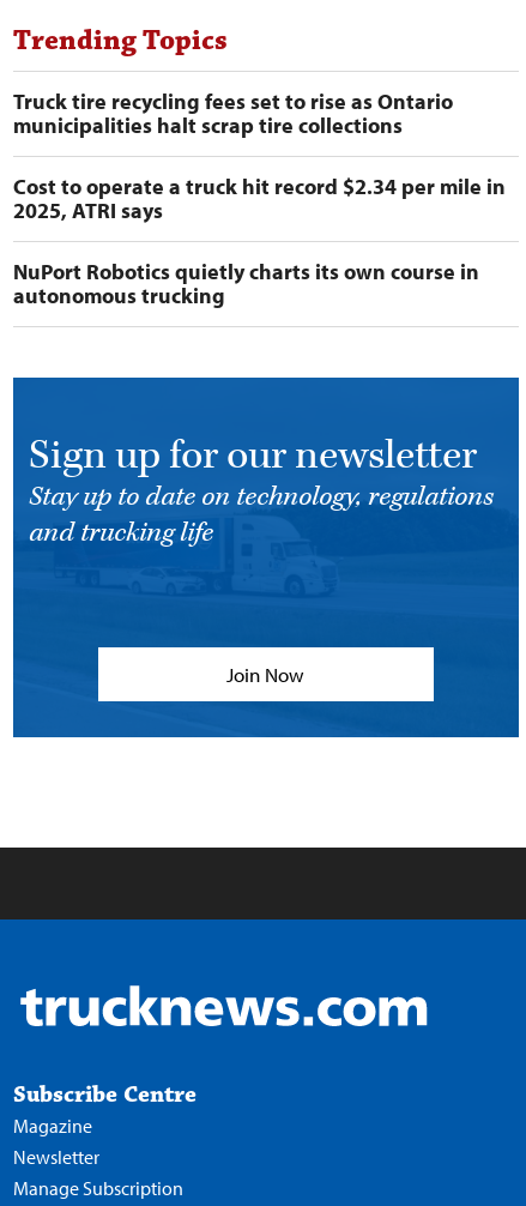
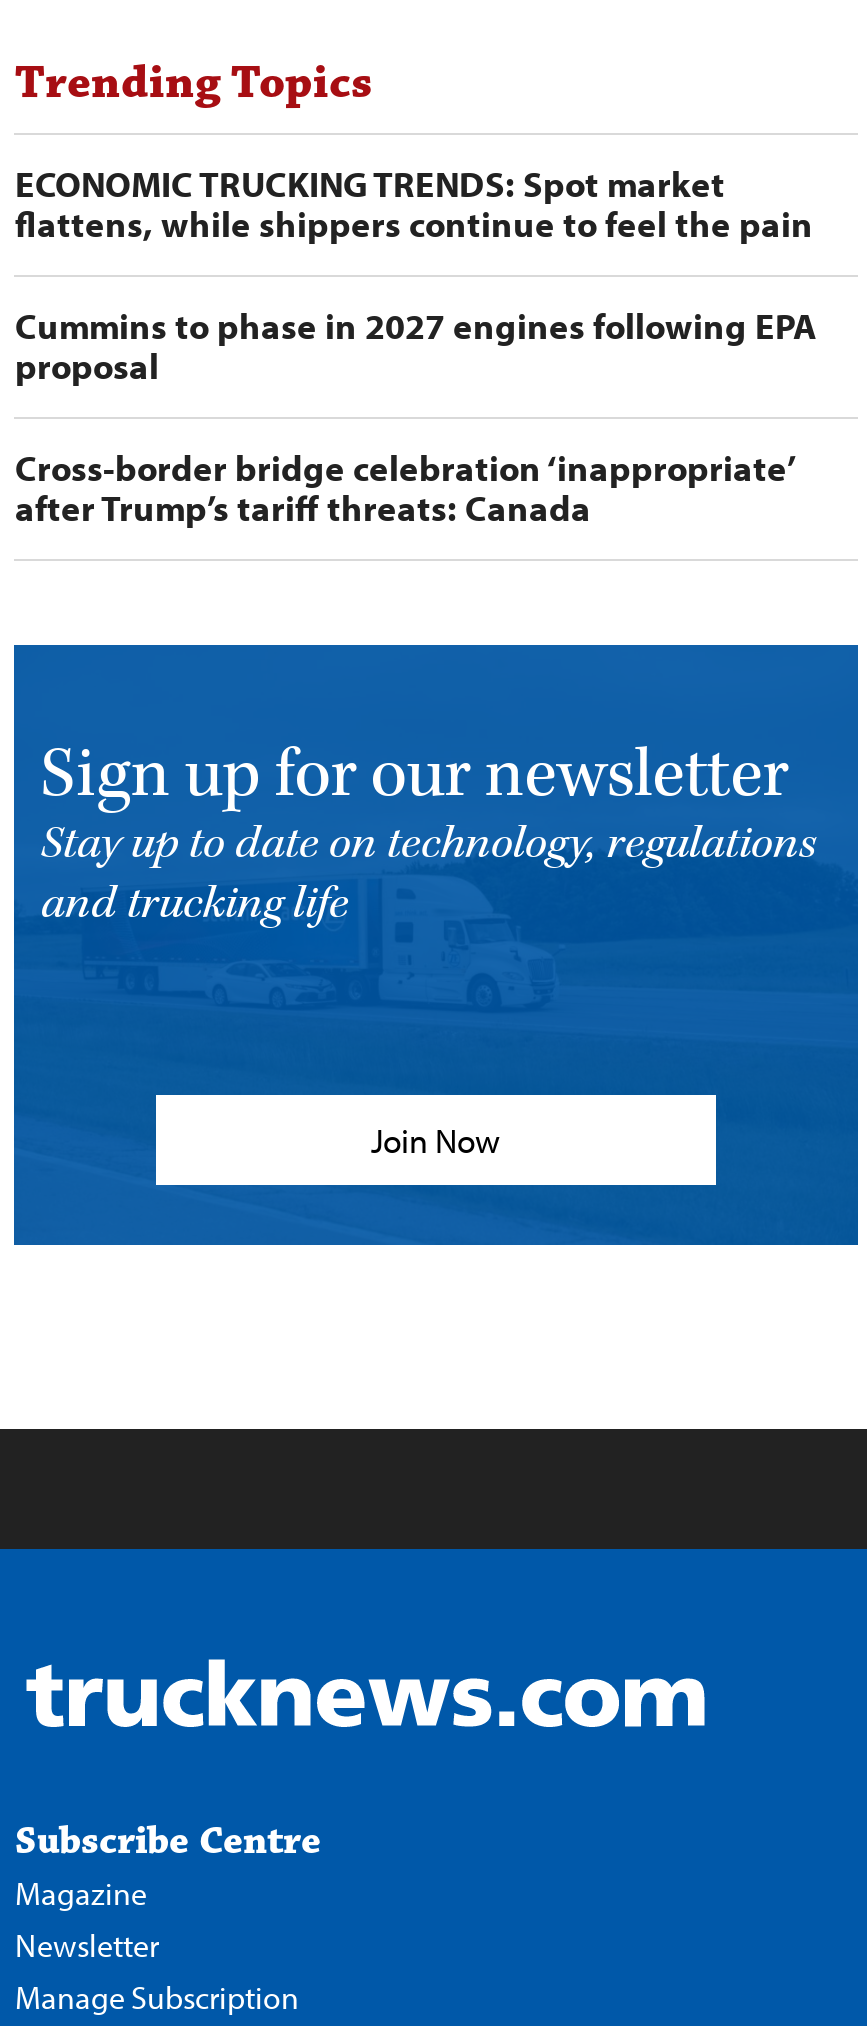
[14,88,453,139] Truck tire recycling fees set to rise as Ontario | municipalities halt scrap tire collections -> [15,161,813,247] ECONOMIC TRUCKING TRENDS: Spot market | flattens, while shippers continue to feel the pain
[14,173,506,224] Cost to operate a truck hit record $2.34 per mile in | 2025, ATRI says -> [15,303,817,389] Cummins to phase in 2027 engines following EPA | proposal
[14,258,480,309] NuPort Robotics quietly charts its own course in | autonomous trucking -> [15,445,795,531] Cross-border bridge celebration ‘inappropriate’ | after Trump’s tariff threats: Canada

